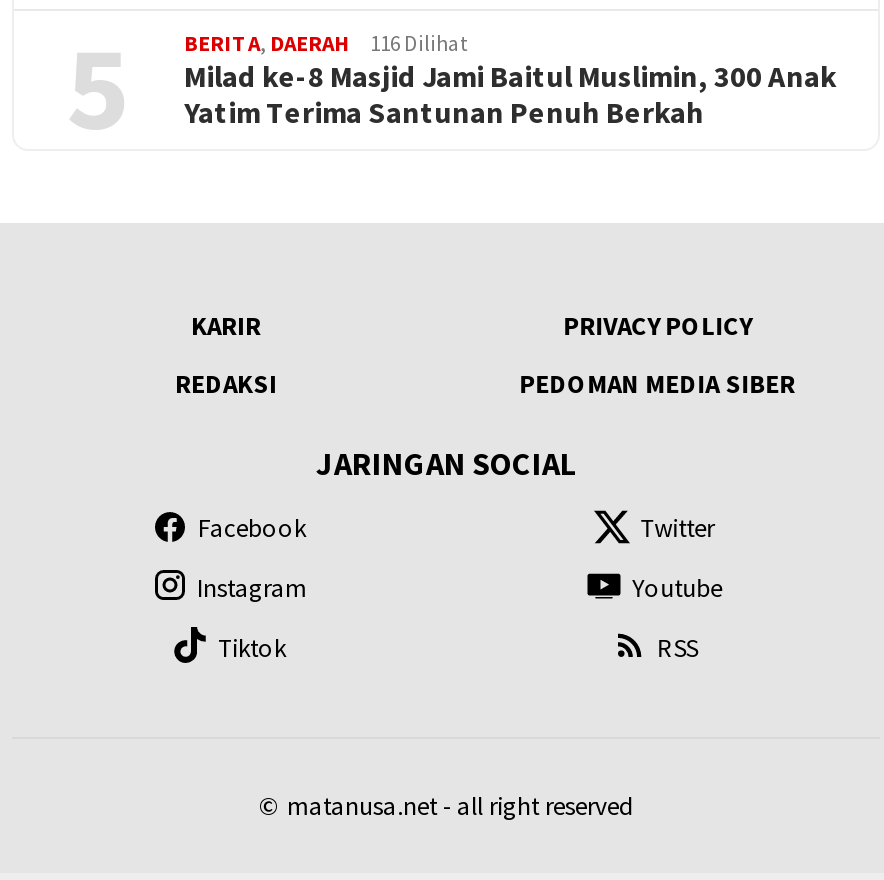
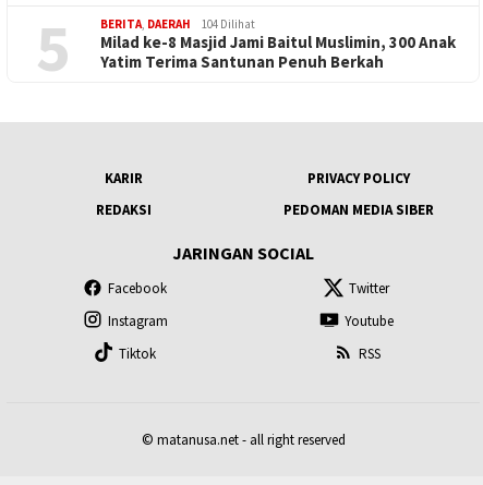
[184,29,468,57] BERITA, DAERAH 116 Dilihat -> [100,16,255,32] BERITA, DAERAH 104 Dilihat

